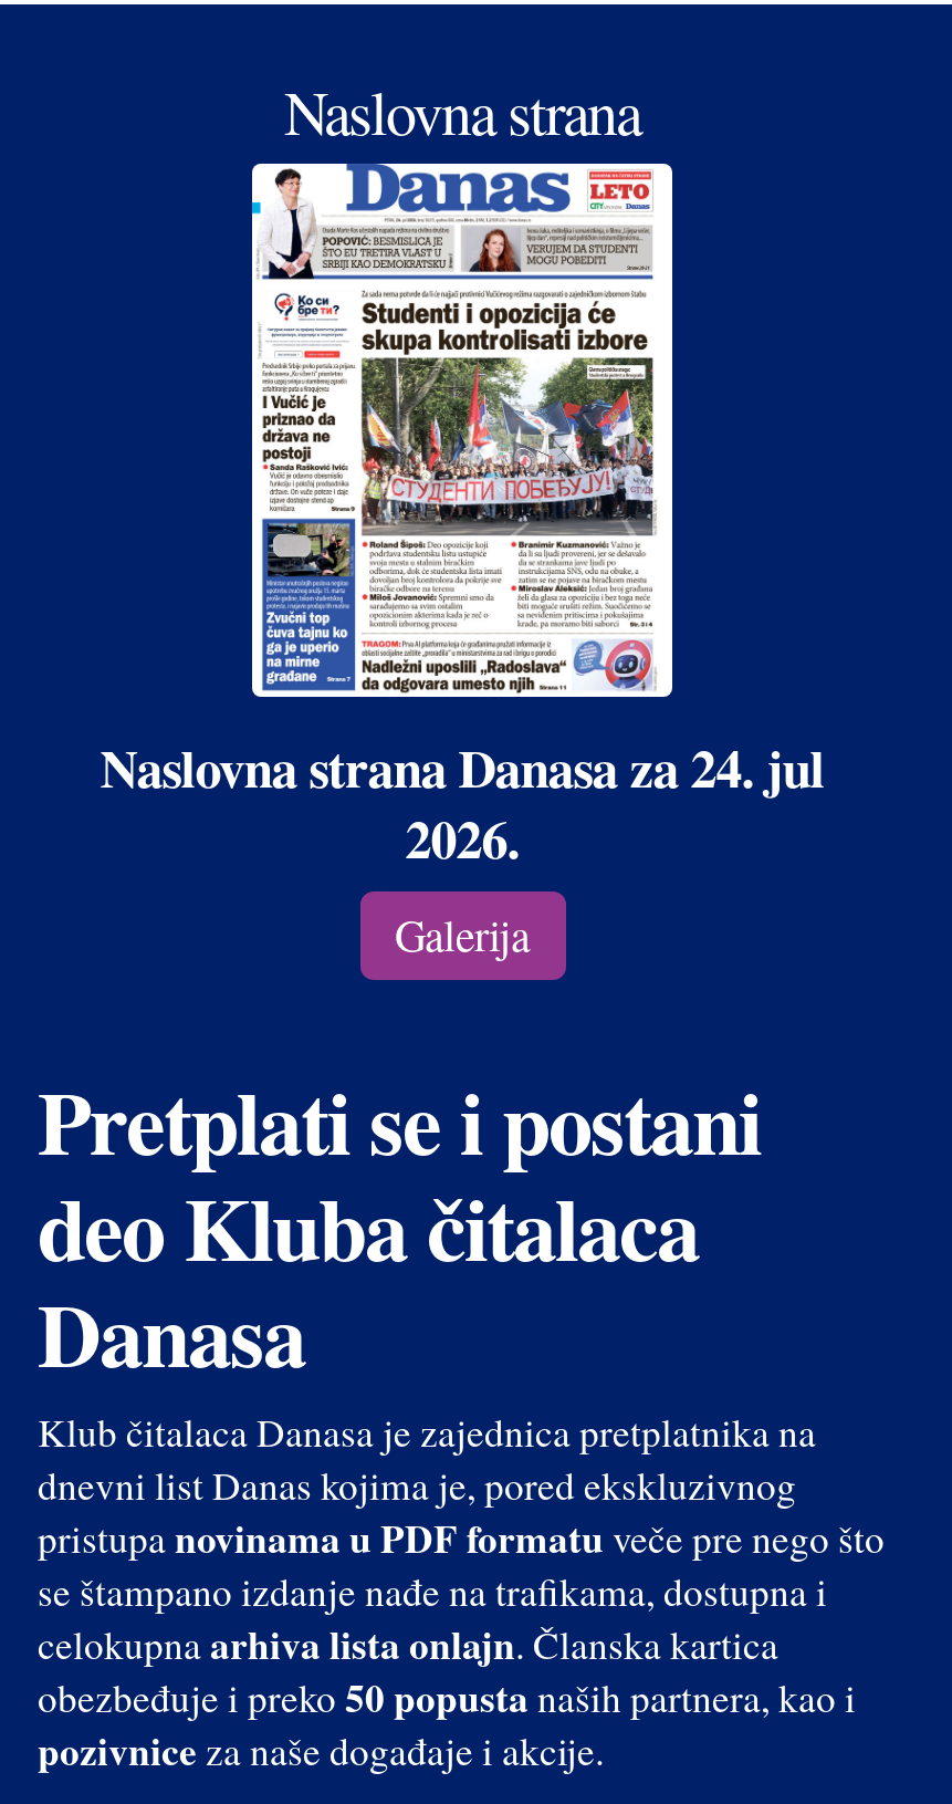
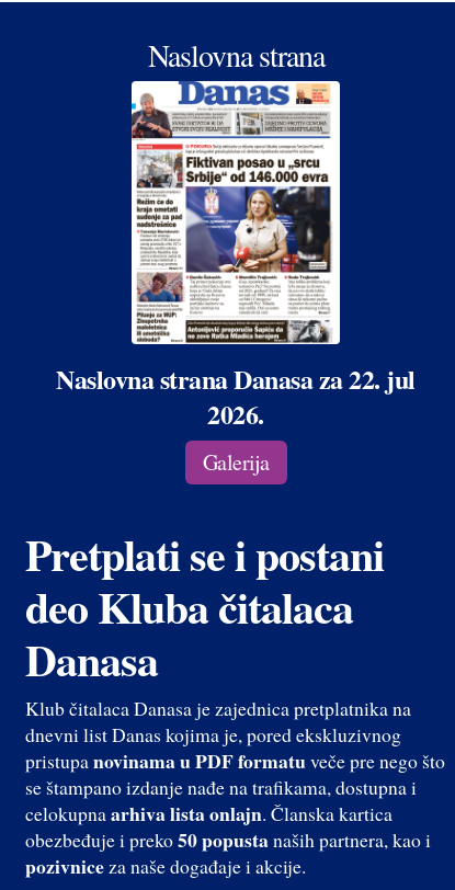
[100,163,824,805] [image] | Naslovna strana Danasa za 24. jul -> [56,80,415,398] [image] | Naslovna strana Danasa za 22. jul

